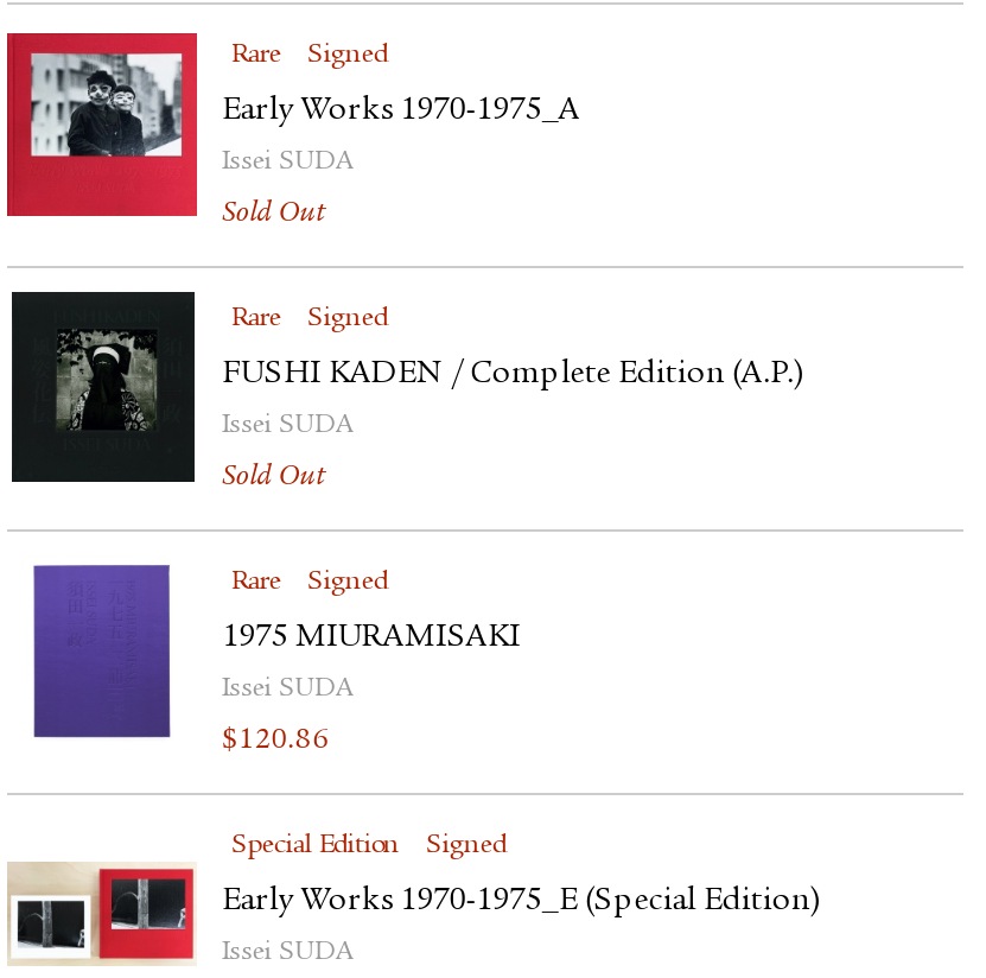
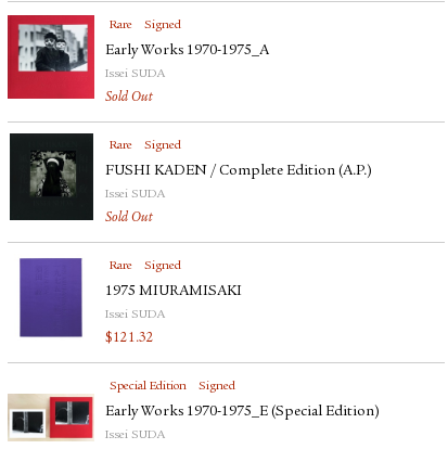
[222,727,328,758] $120.86 -> [106,332,154,346] $121.32

